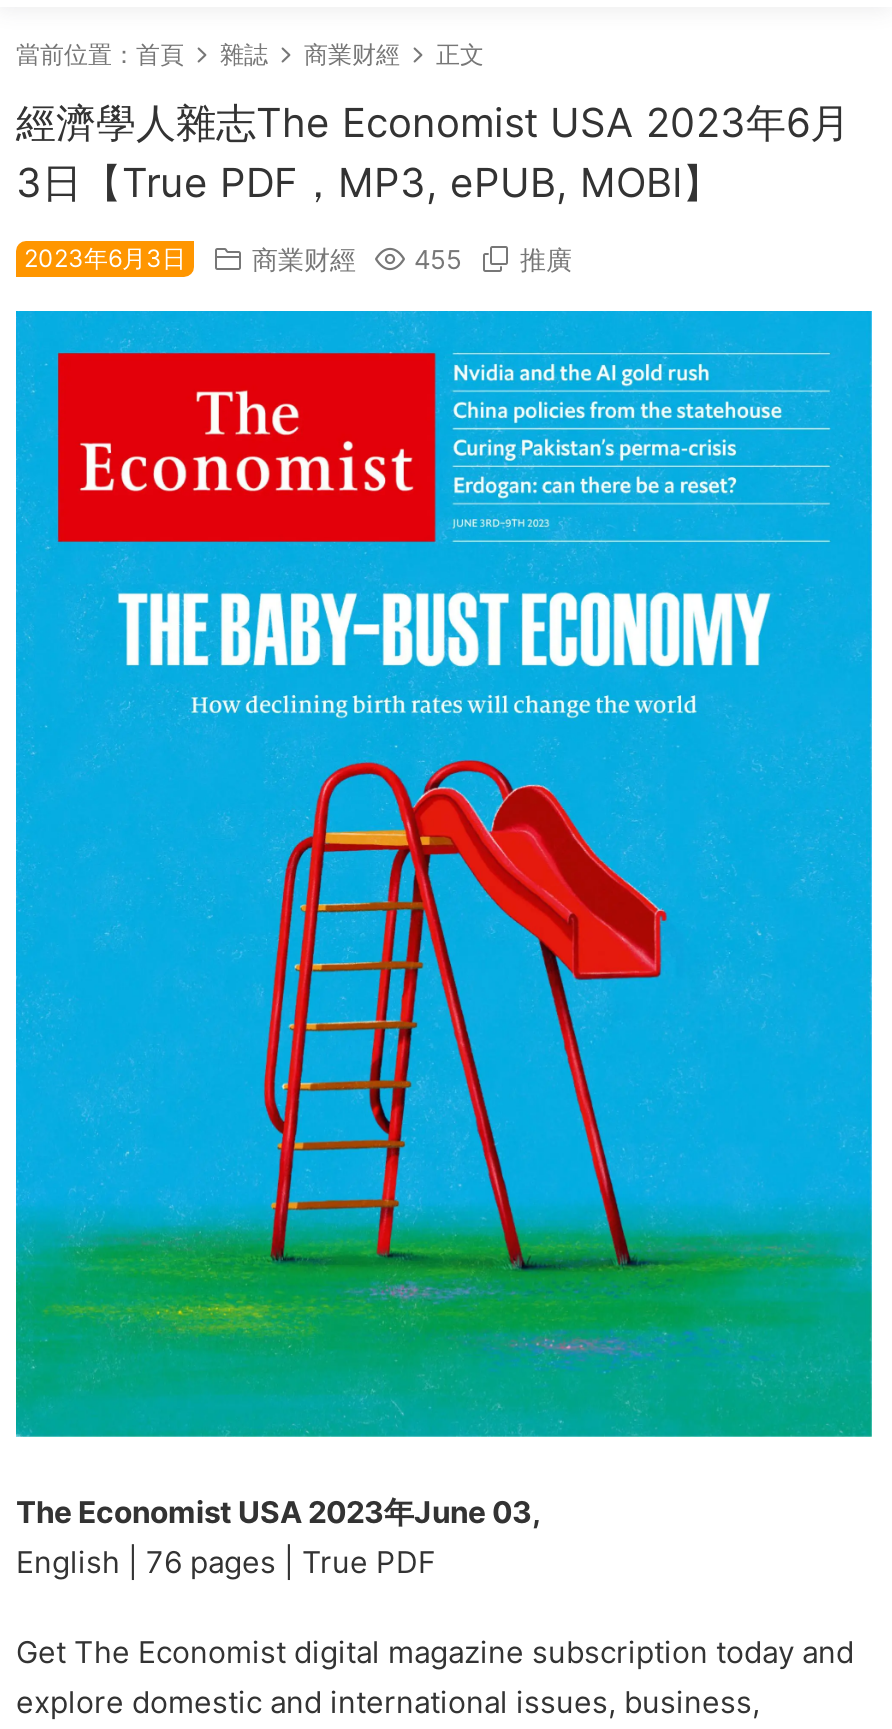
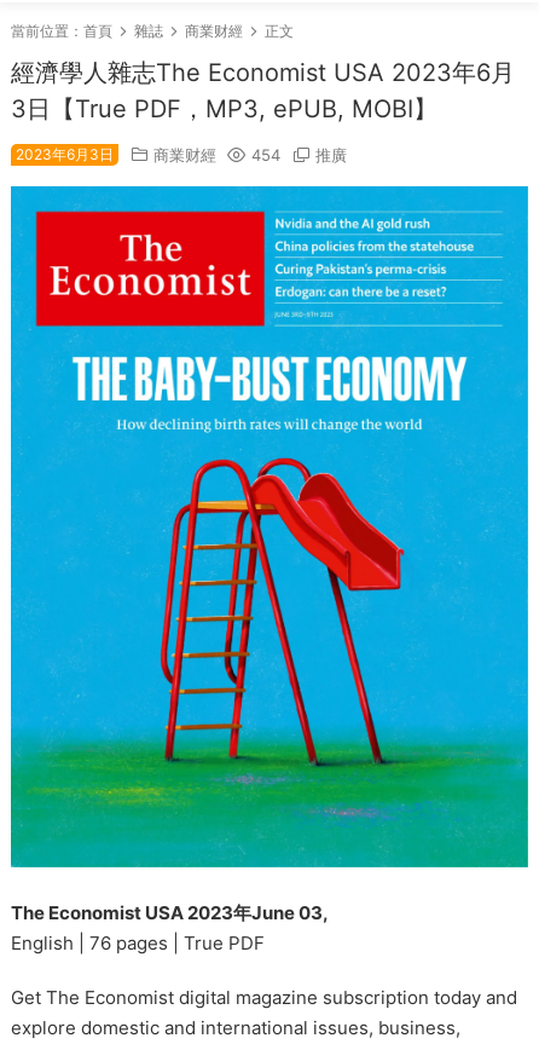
[406,243,462,275] 455 -> [247,145,280,165] 454

